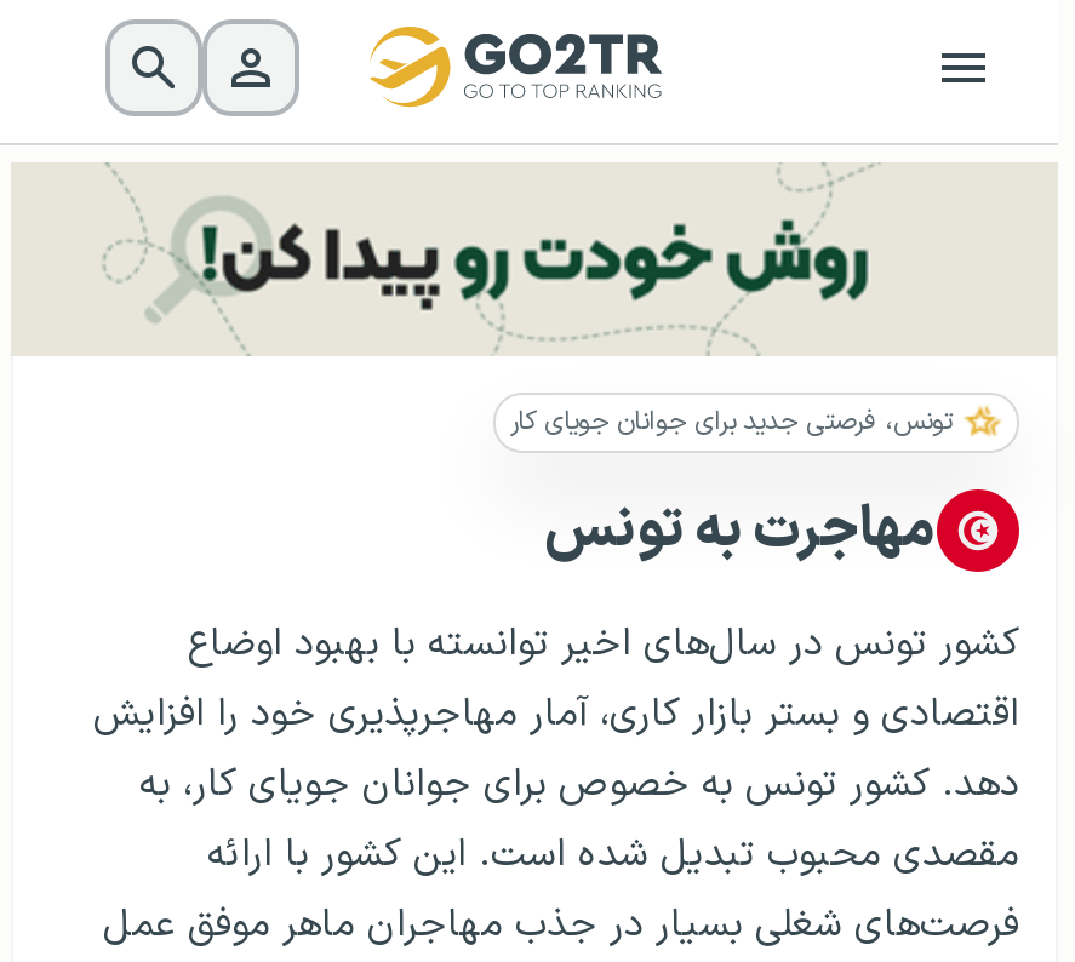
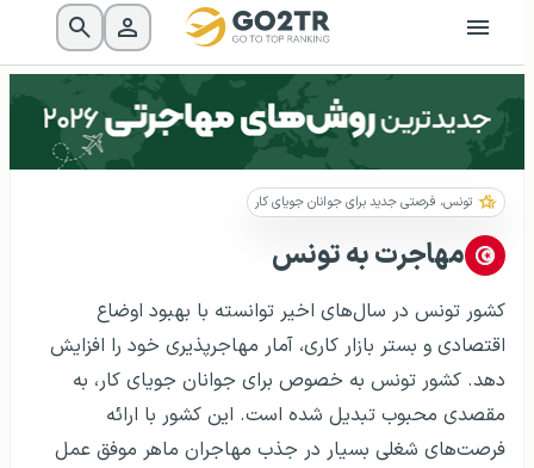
[11,162,1058,356] [image] -> [8,73,526,171] [image]

